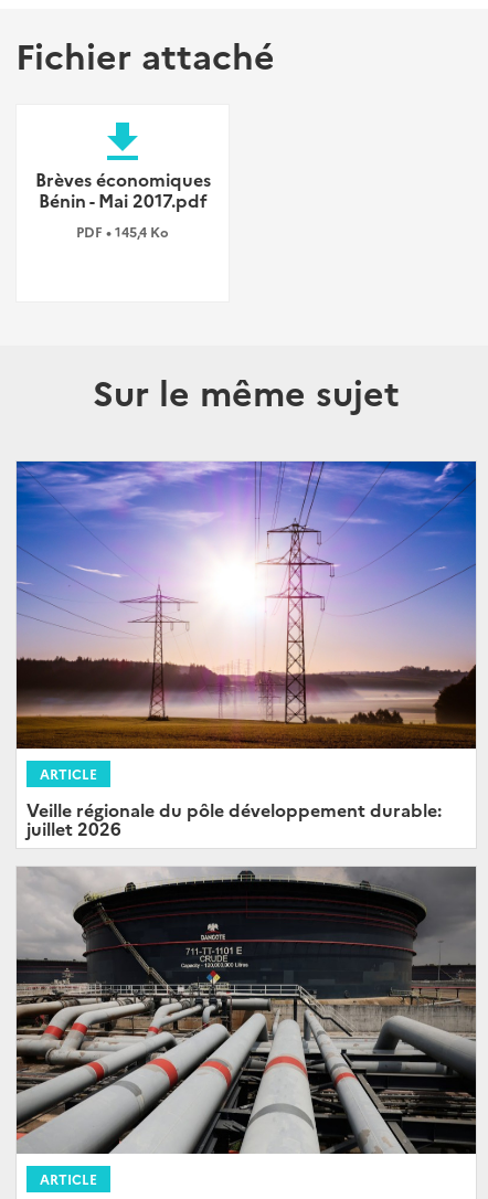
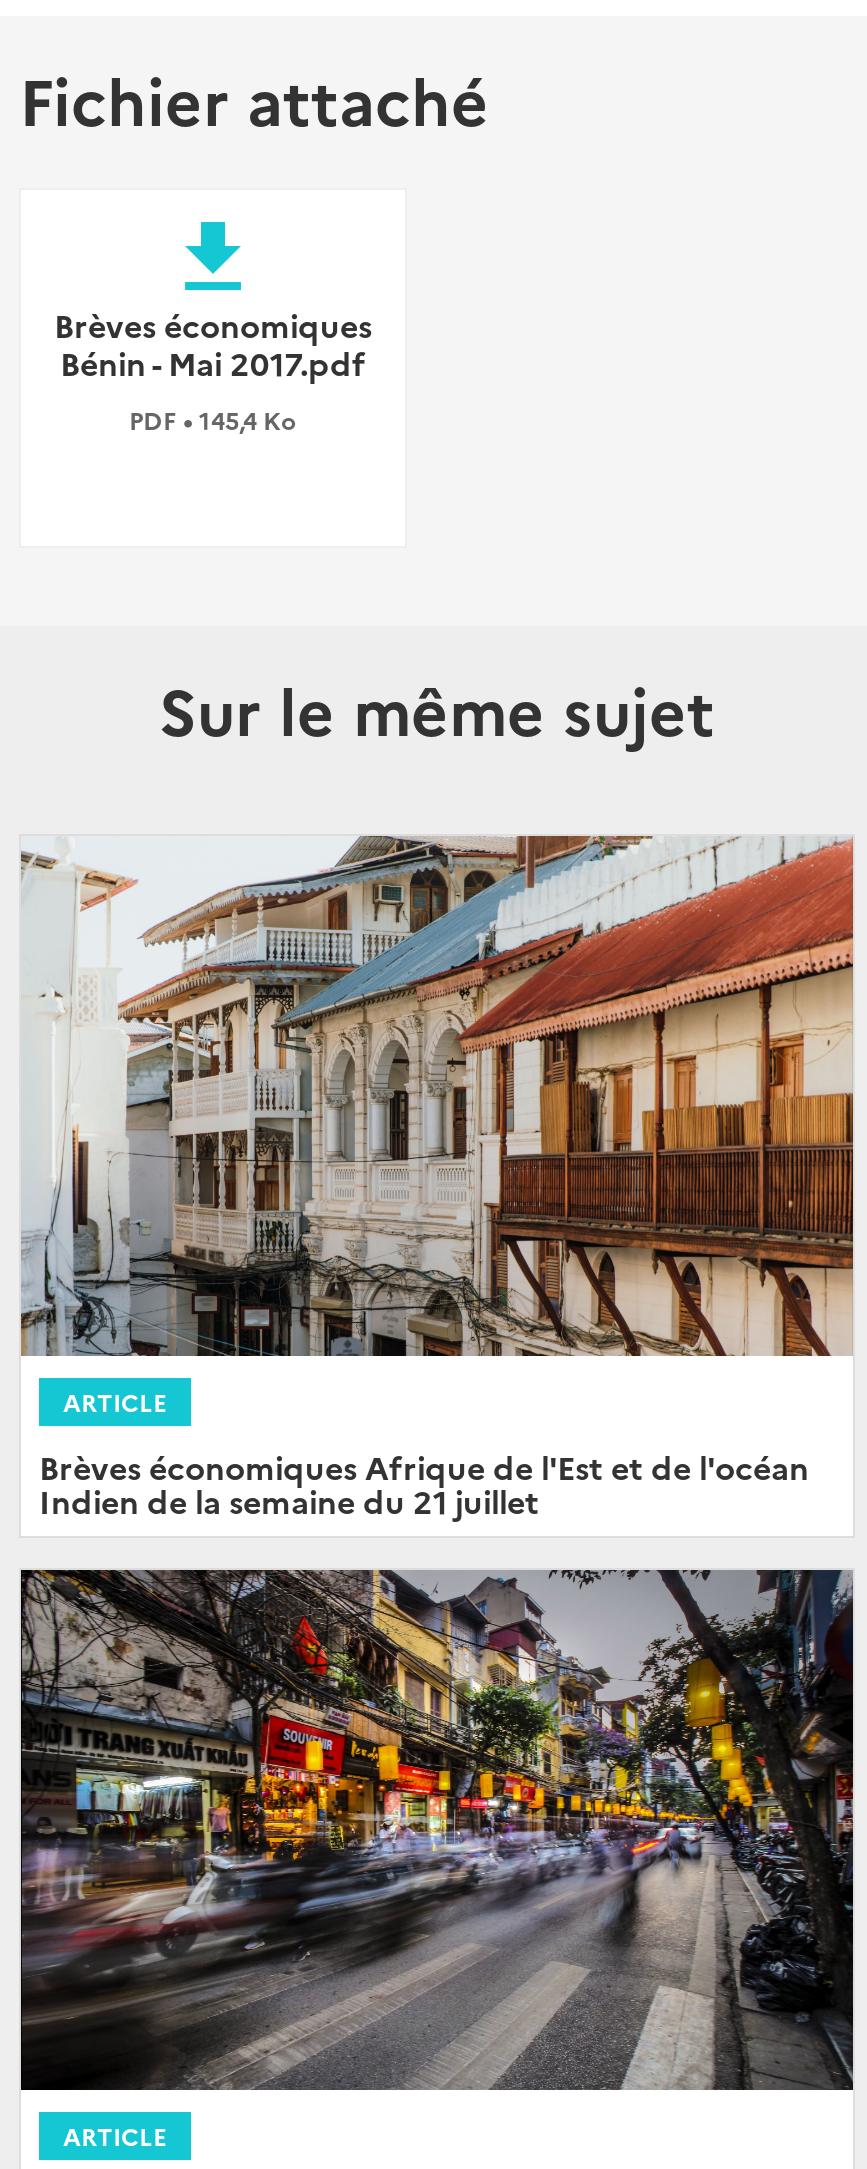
[15,460,477,750] [image] -> [19,834,855,1358] [image]
[26,797,442,840] Veille régionale du pôle développement durable: | juillet 2026 -> [39,1444,809,1522] Brèves économiques Afrique de l'Est et de l'océan | Indien de la semaine du 21 juillet
[15,867,476,1155] [image] -> [19,1568,853,2092] [image]

